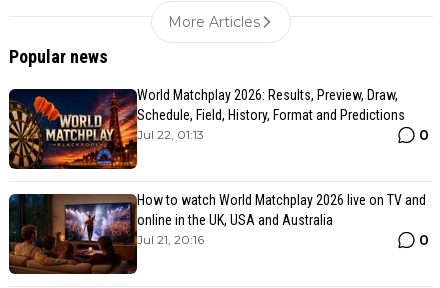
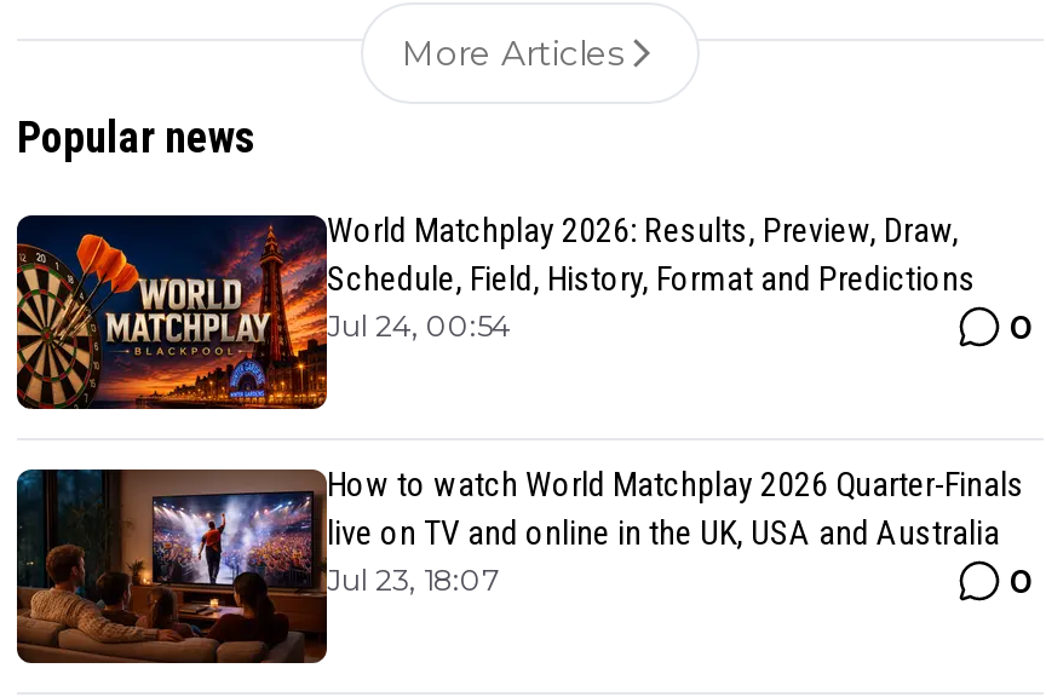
[137,127,204,142] Jul 22, 01:13 -> [327,308,511,345] Jul 24, 00:54
[137,192,426,247] How to watch World Matchplay 2026 live on TV and | online in the UK, USA and Australia | Jul 21, 20:16 -> [327,466,1024,599] How to watch World Matchplay 2026 Quarter-Finals | live on TV and online in the UK, USA and Australia | Jul 23, 18:07

